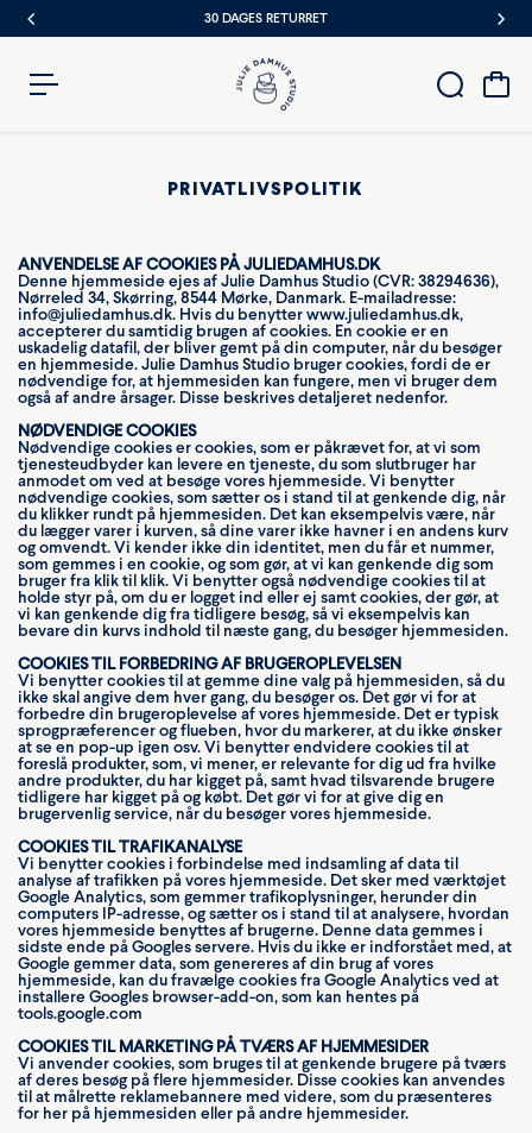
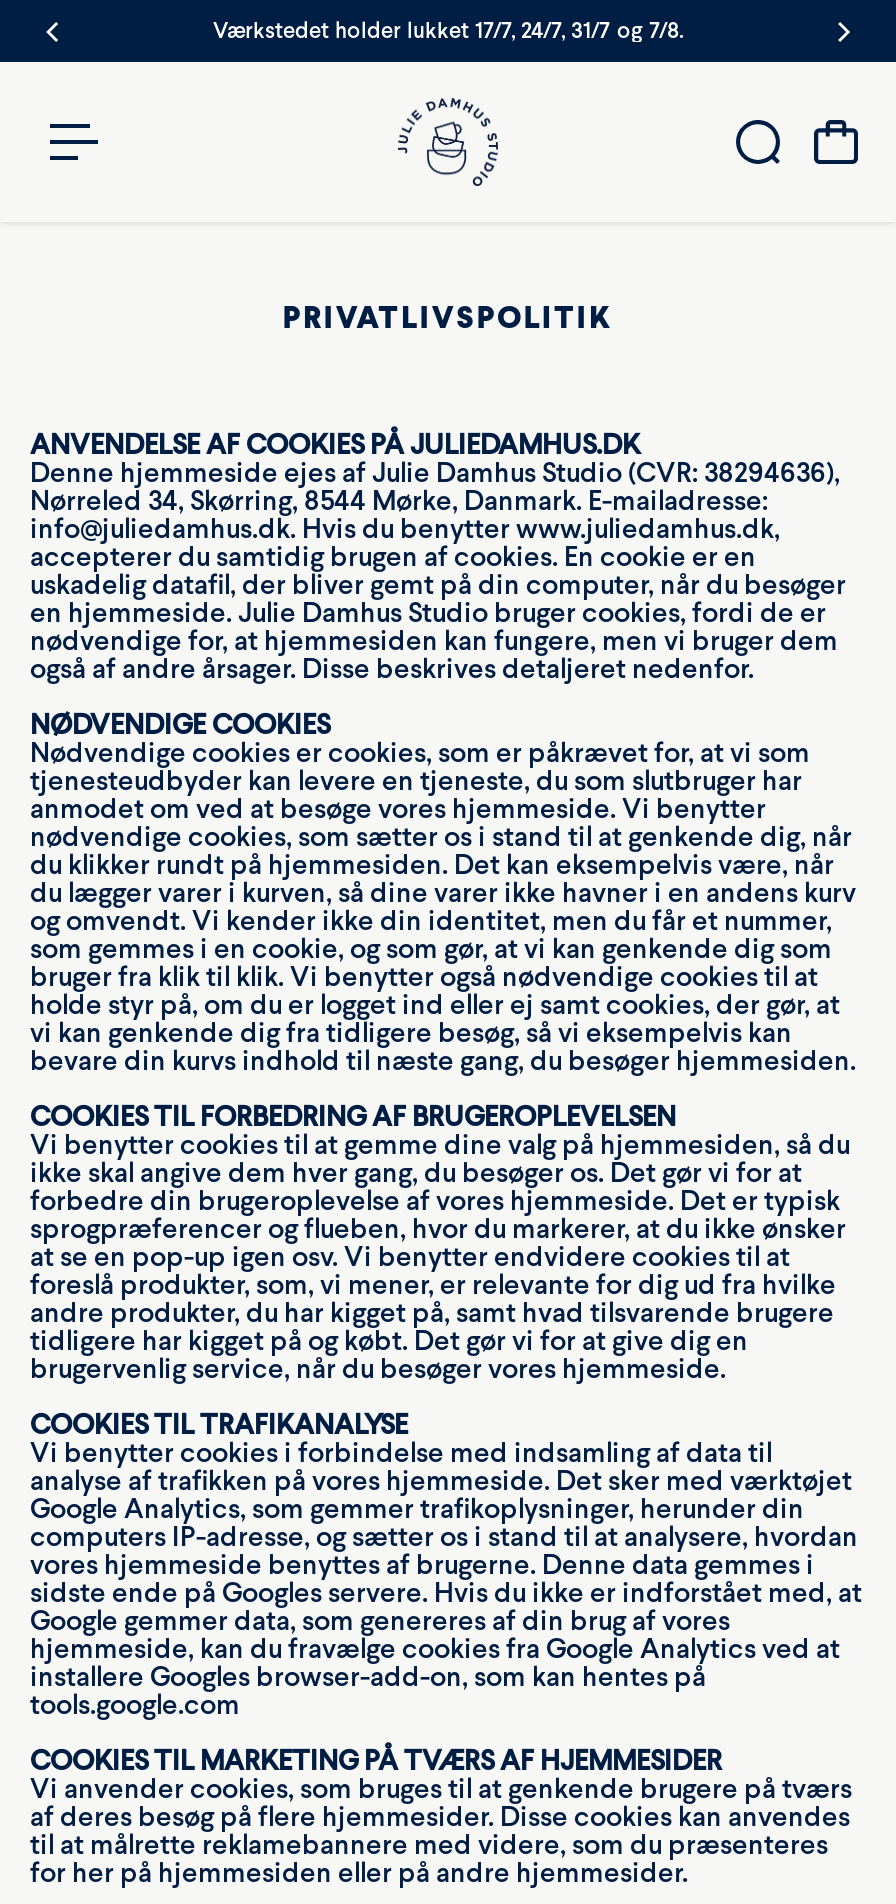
[204,8,328,27] 30 DAGES RETURRET -> [213,14,683,46] Værkstedet holder lukket 17/7, 24/7, 31/7 og 7/8.

